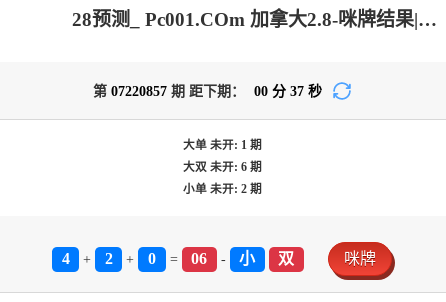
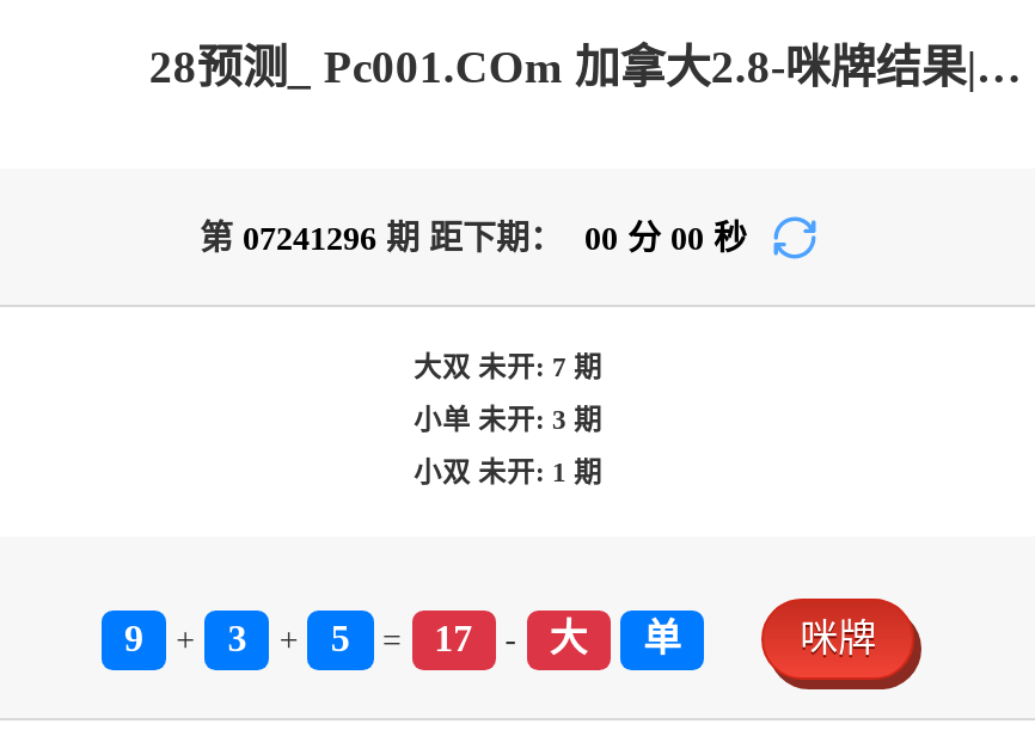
[93,84,322,99] 第07220857期 距下期： 00分 37秒 -> [200,221,747,257] 第07241296期 距下期： 00分 00秒
[182,139,261,152] 大单未开: 1期 -> [414,352,602,384] 大双未开: 7期
[182,161,261,174] 大双未开: 6期 -> [414,405,602,436] 小单未开: 3期
[182,183,261,196] 小单未开: 2期 -> [414,458,602,489] 小双未开: 1期
[61,250,69,267] 4 -> [124,618,143,658] 9
[105,250,113,267] 2 -> [228,618,247,658] 3
[148,250,156,267] 0 -> [331,618,350,658] 5
[191,250,207,267] 06 -> [434,618,472,658] 17
[239,250,294,267] 小 | 双 -> [549,618,681,658] 大 | 单

